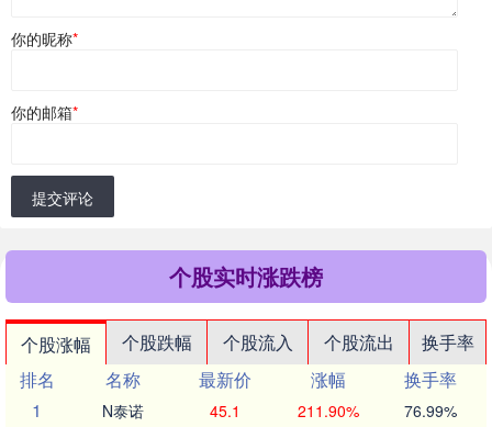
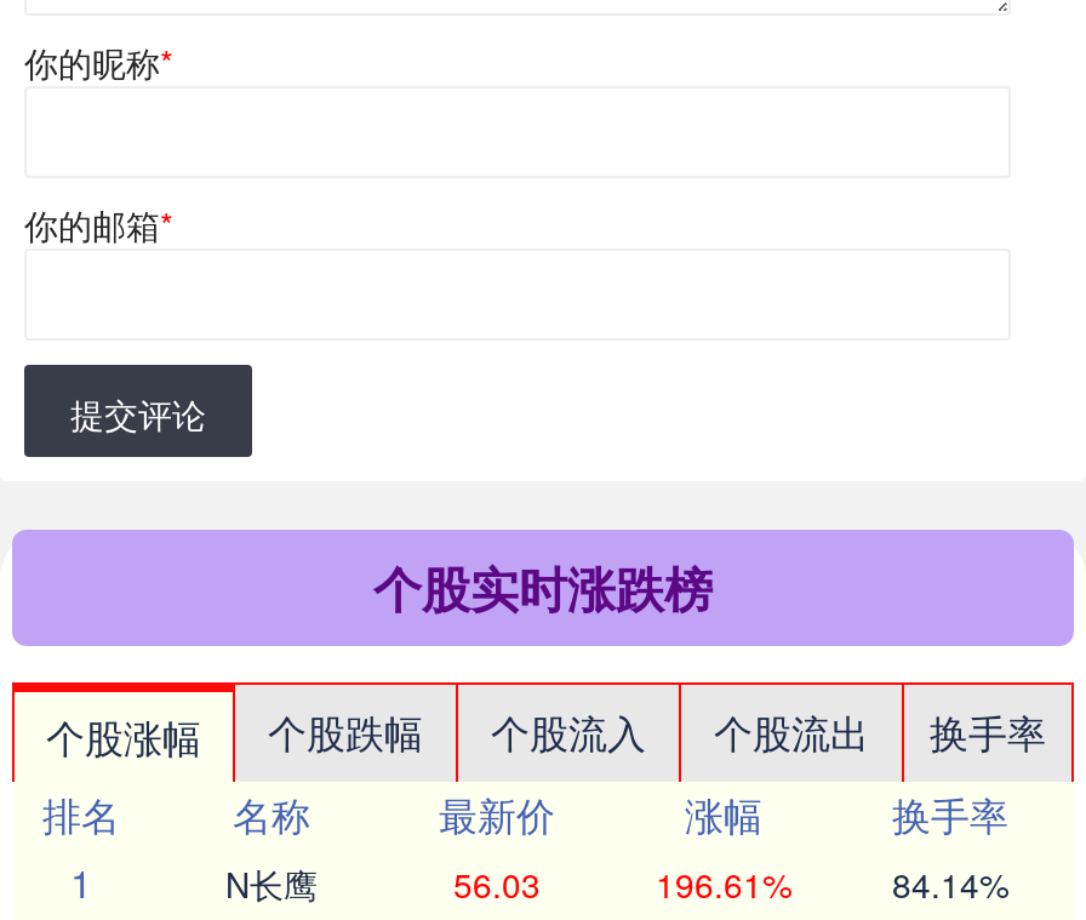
[102,399,144,421] N泰诺 -> [225,859,318,907] N长鹰
[210,399,241,421] 45.1 -> [453,859,541,907] 56.03
[297,399,359,421] 211.90% -> [656,859,791,907] 196.61%
[404,399,457,421] 76.99% -> [892,859,1008,907] 84.14%

